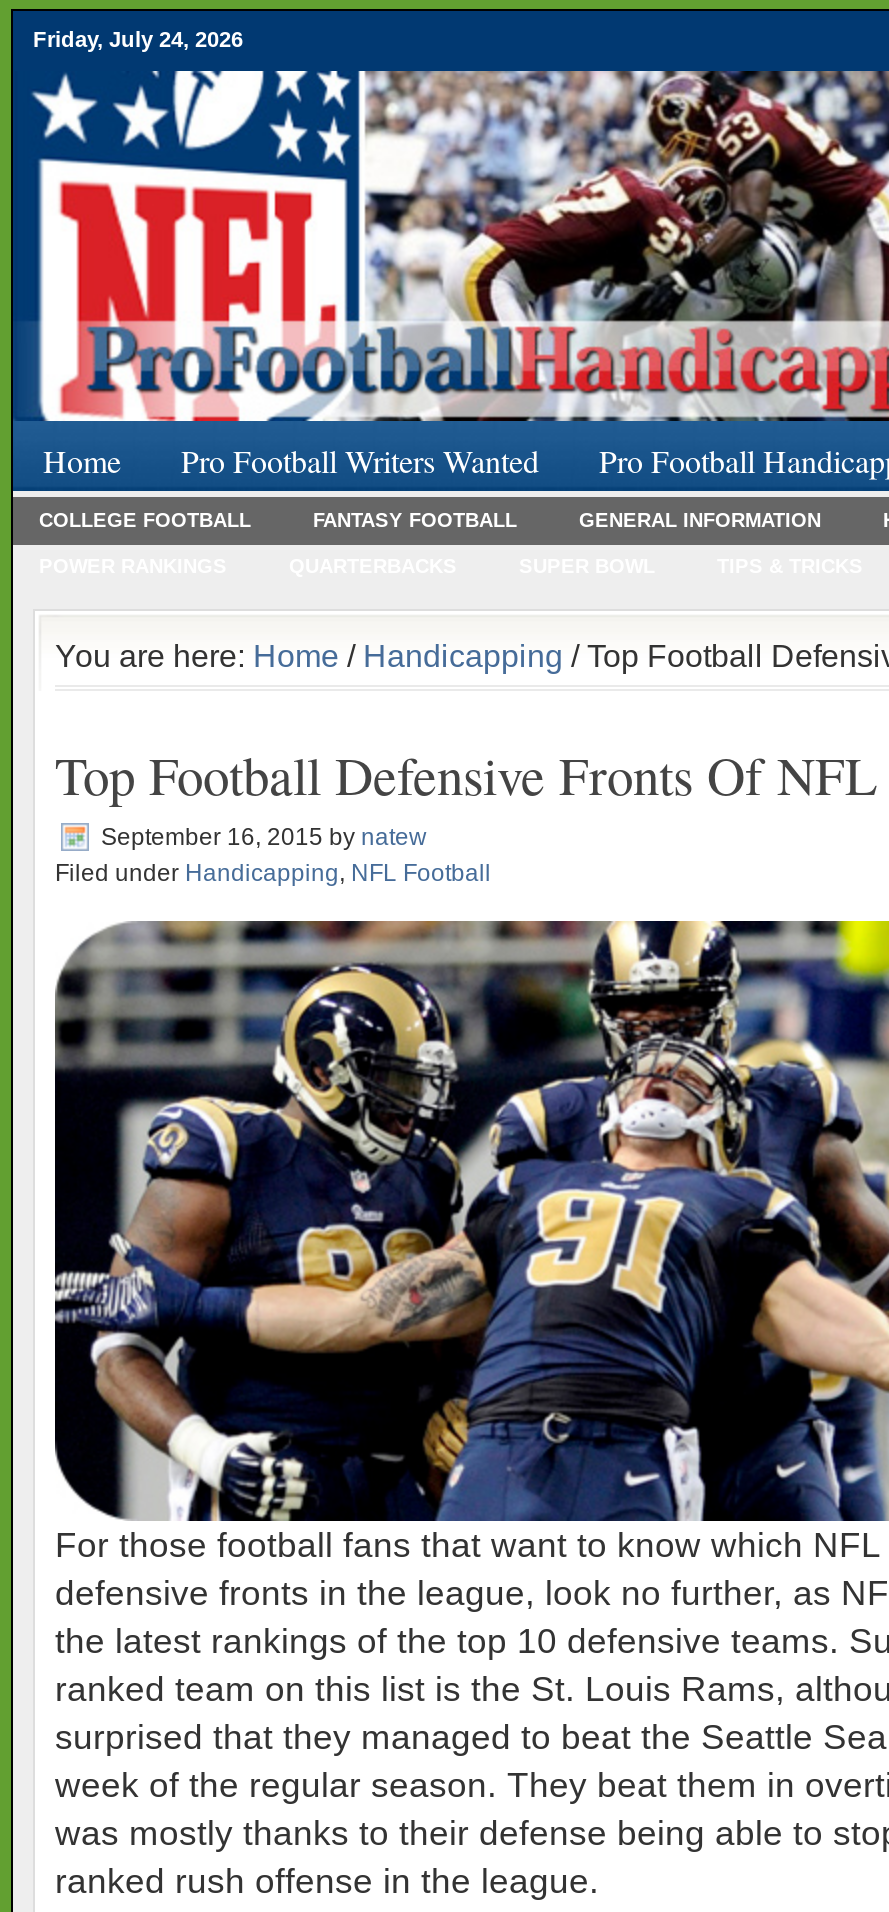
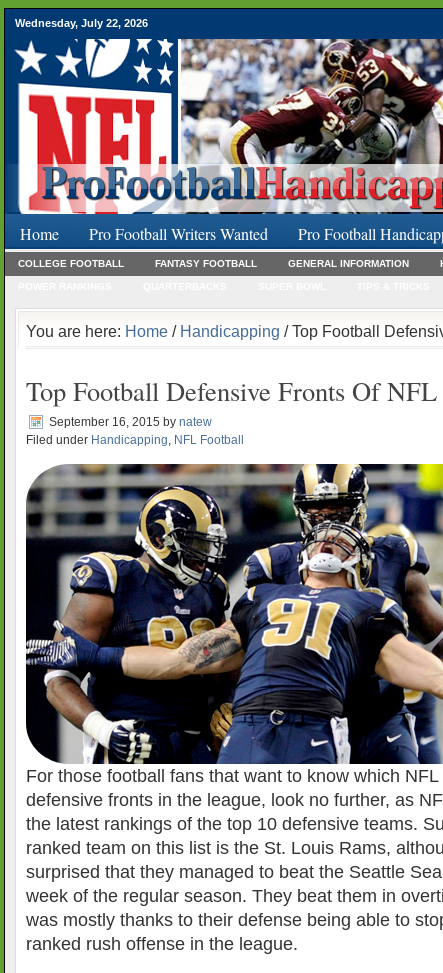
[33,27,243,51] Friday, July 24, 2026 -> [15,17,148,29] Wednesday, July 22, 2026

